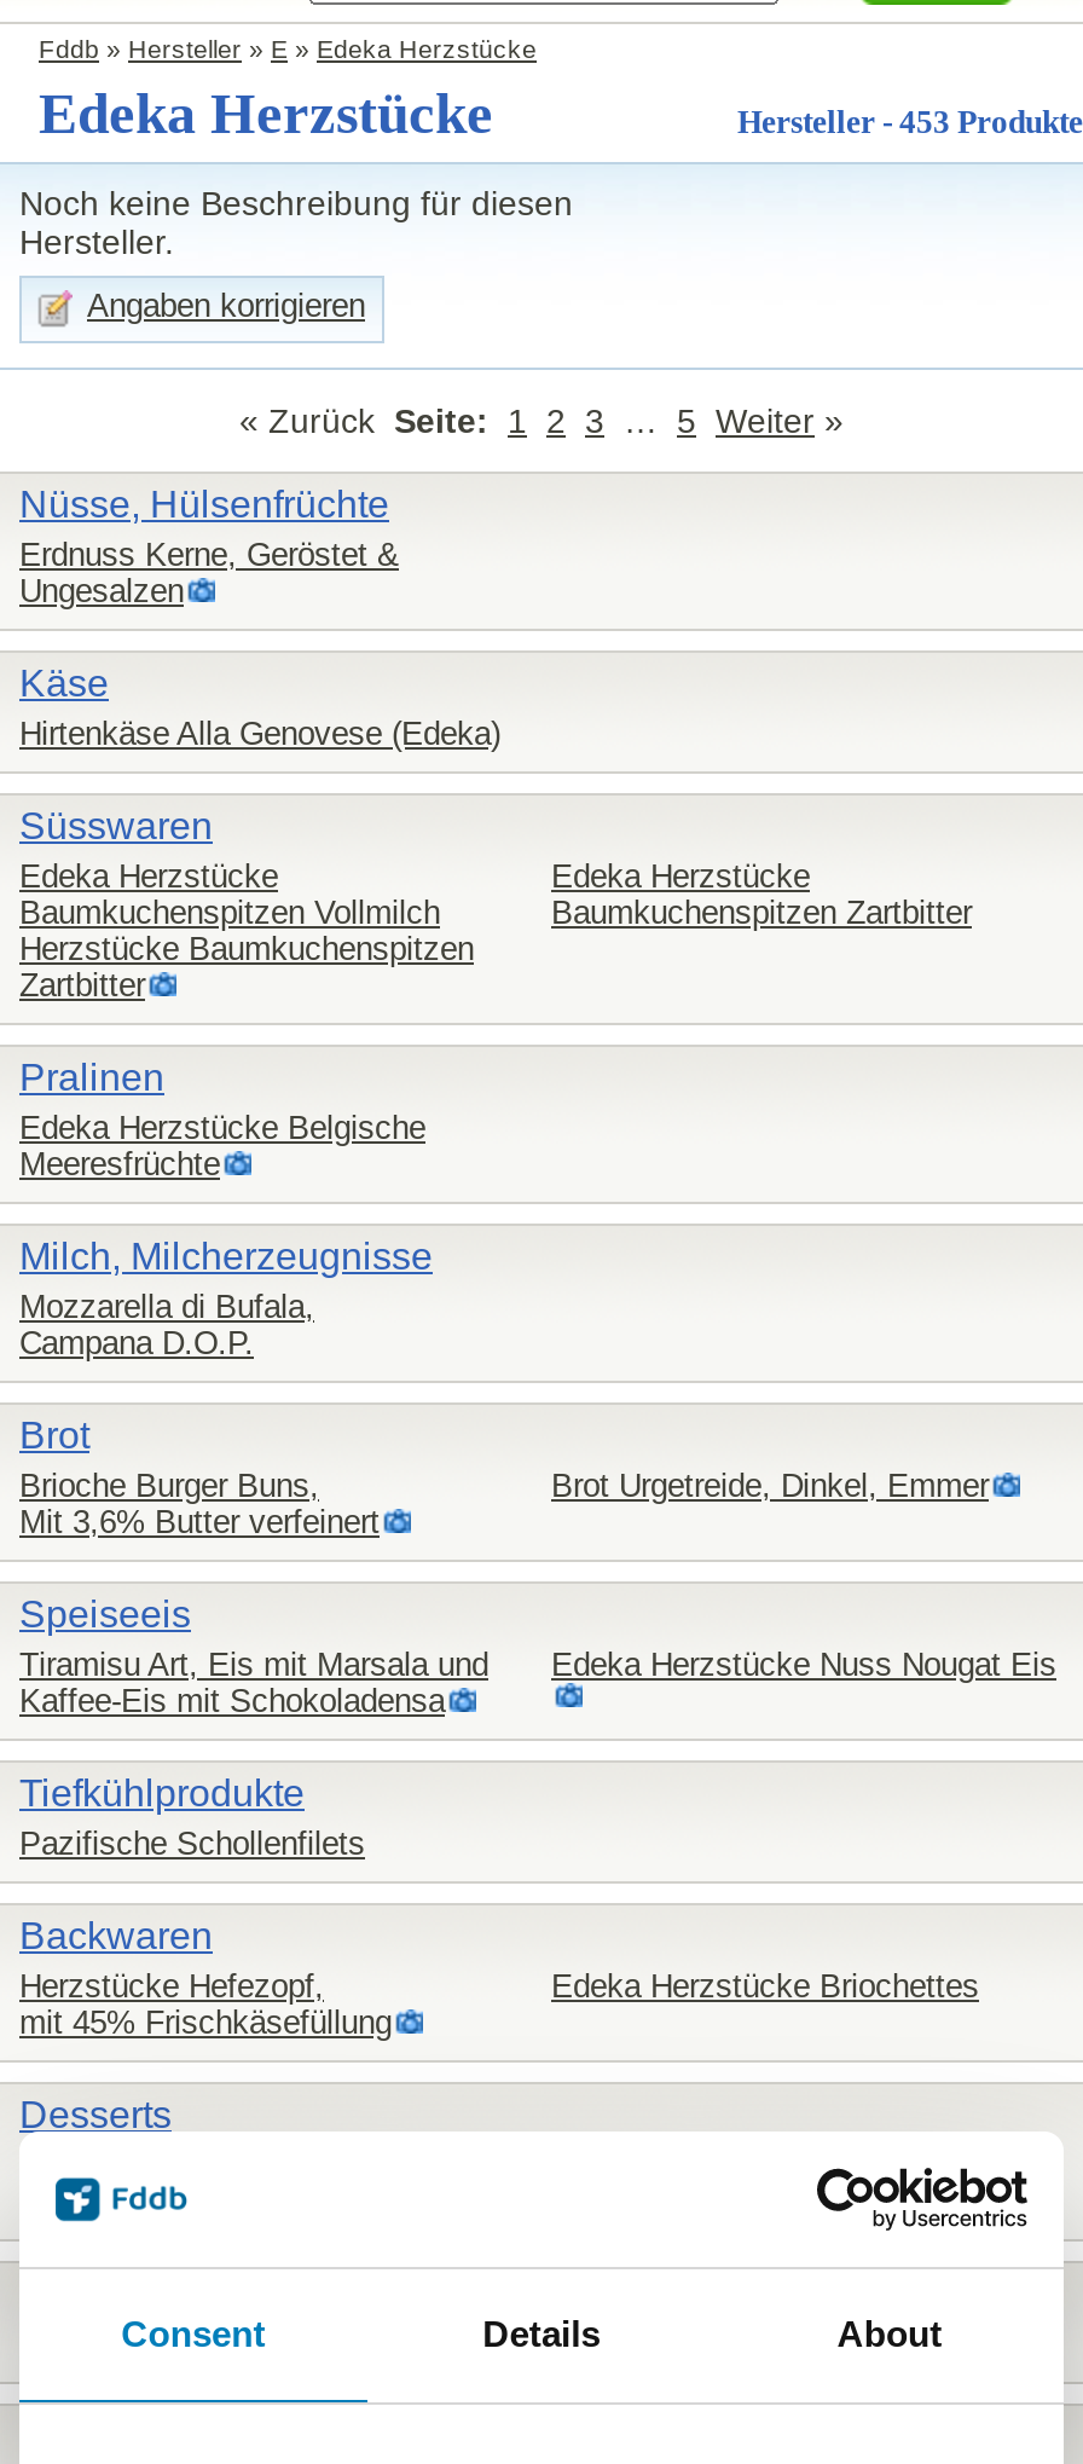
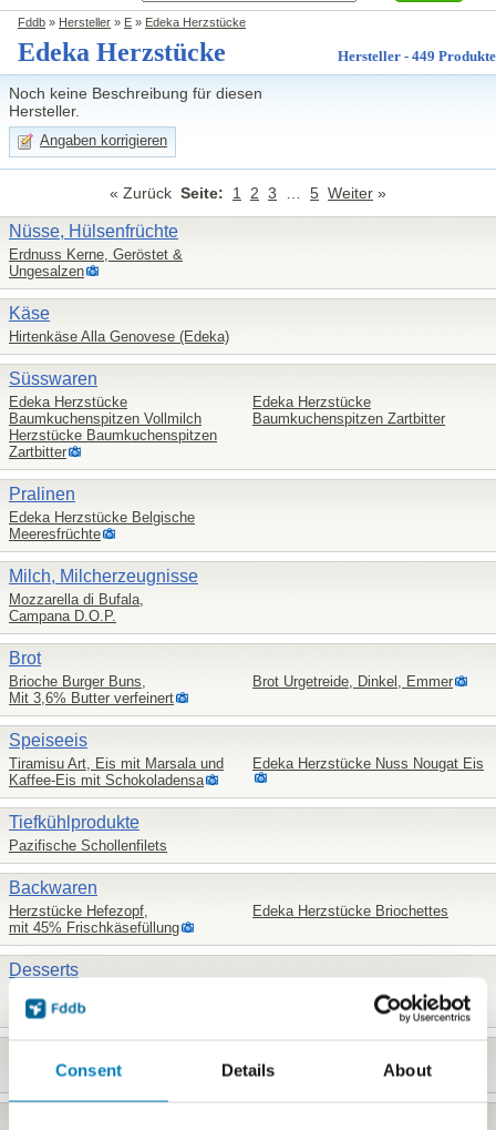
[737,104,1083,140] Hersteller - 453 Produkte -> [338,48,496,64] Hersteller - 449 Produkte

